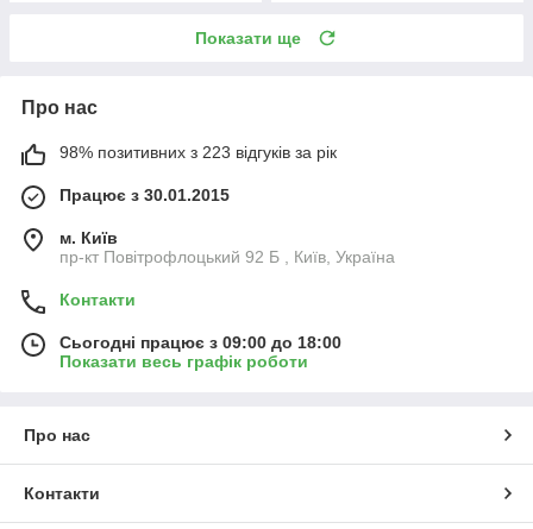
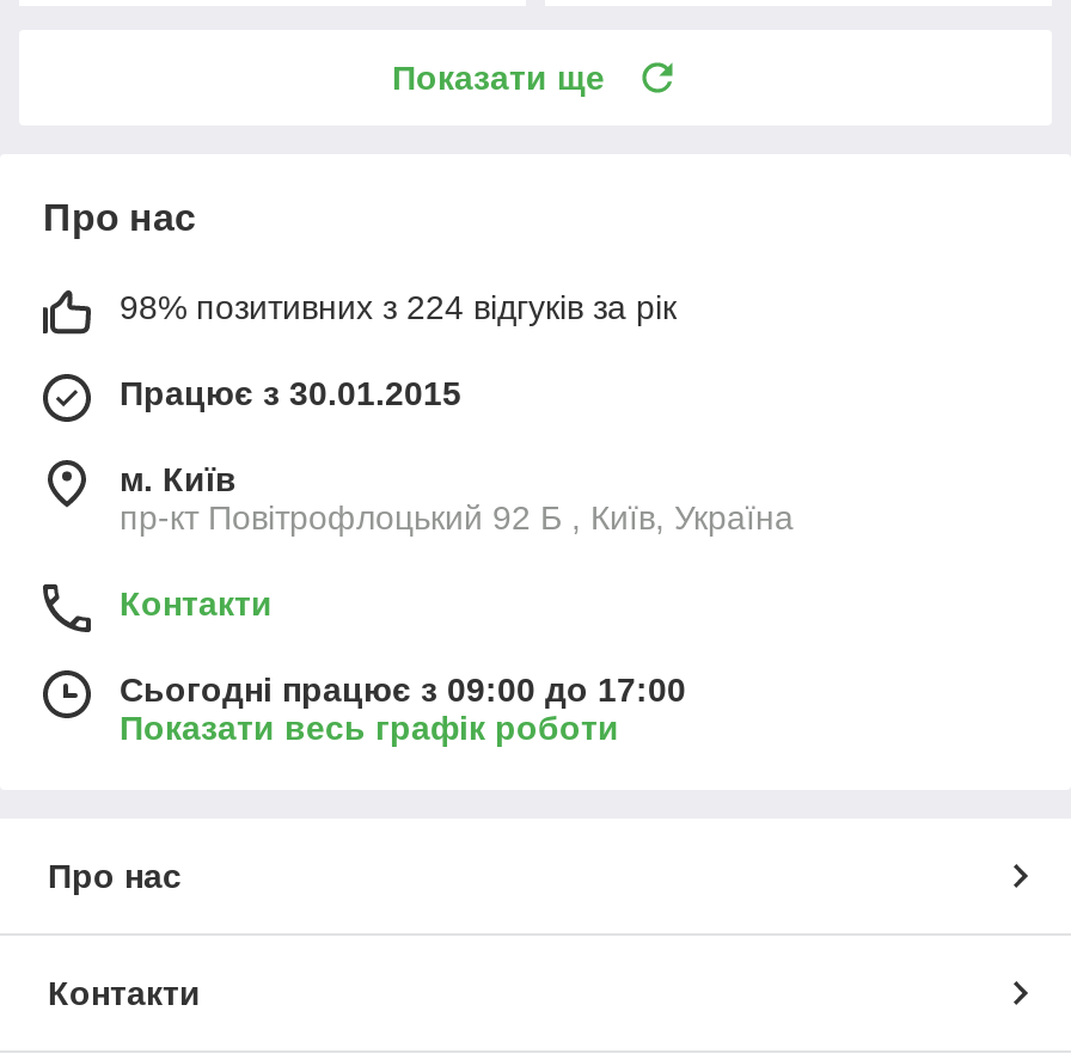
[59,142,337,161] 98% позитивних з 223 відгуків за рік -> [120,288,677,326] 98% позитивних з 224 відгуків за рік
[59,333,341,352] Сьогодні працює з 09:00 до 18:00 -> [120,670,686,708] Сьогодні працює з 09:00 до 17:00

